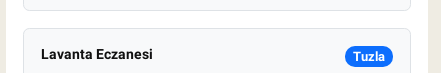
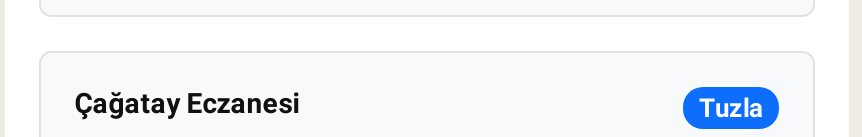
[41,46,153,62] Lavanta Eczanesi -> [75,88,301,120] Çağatay Eczanesi

